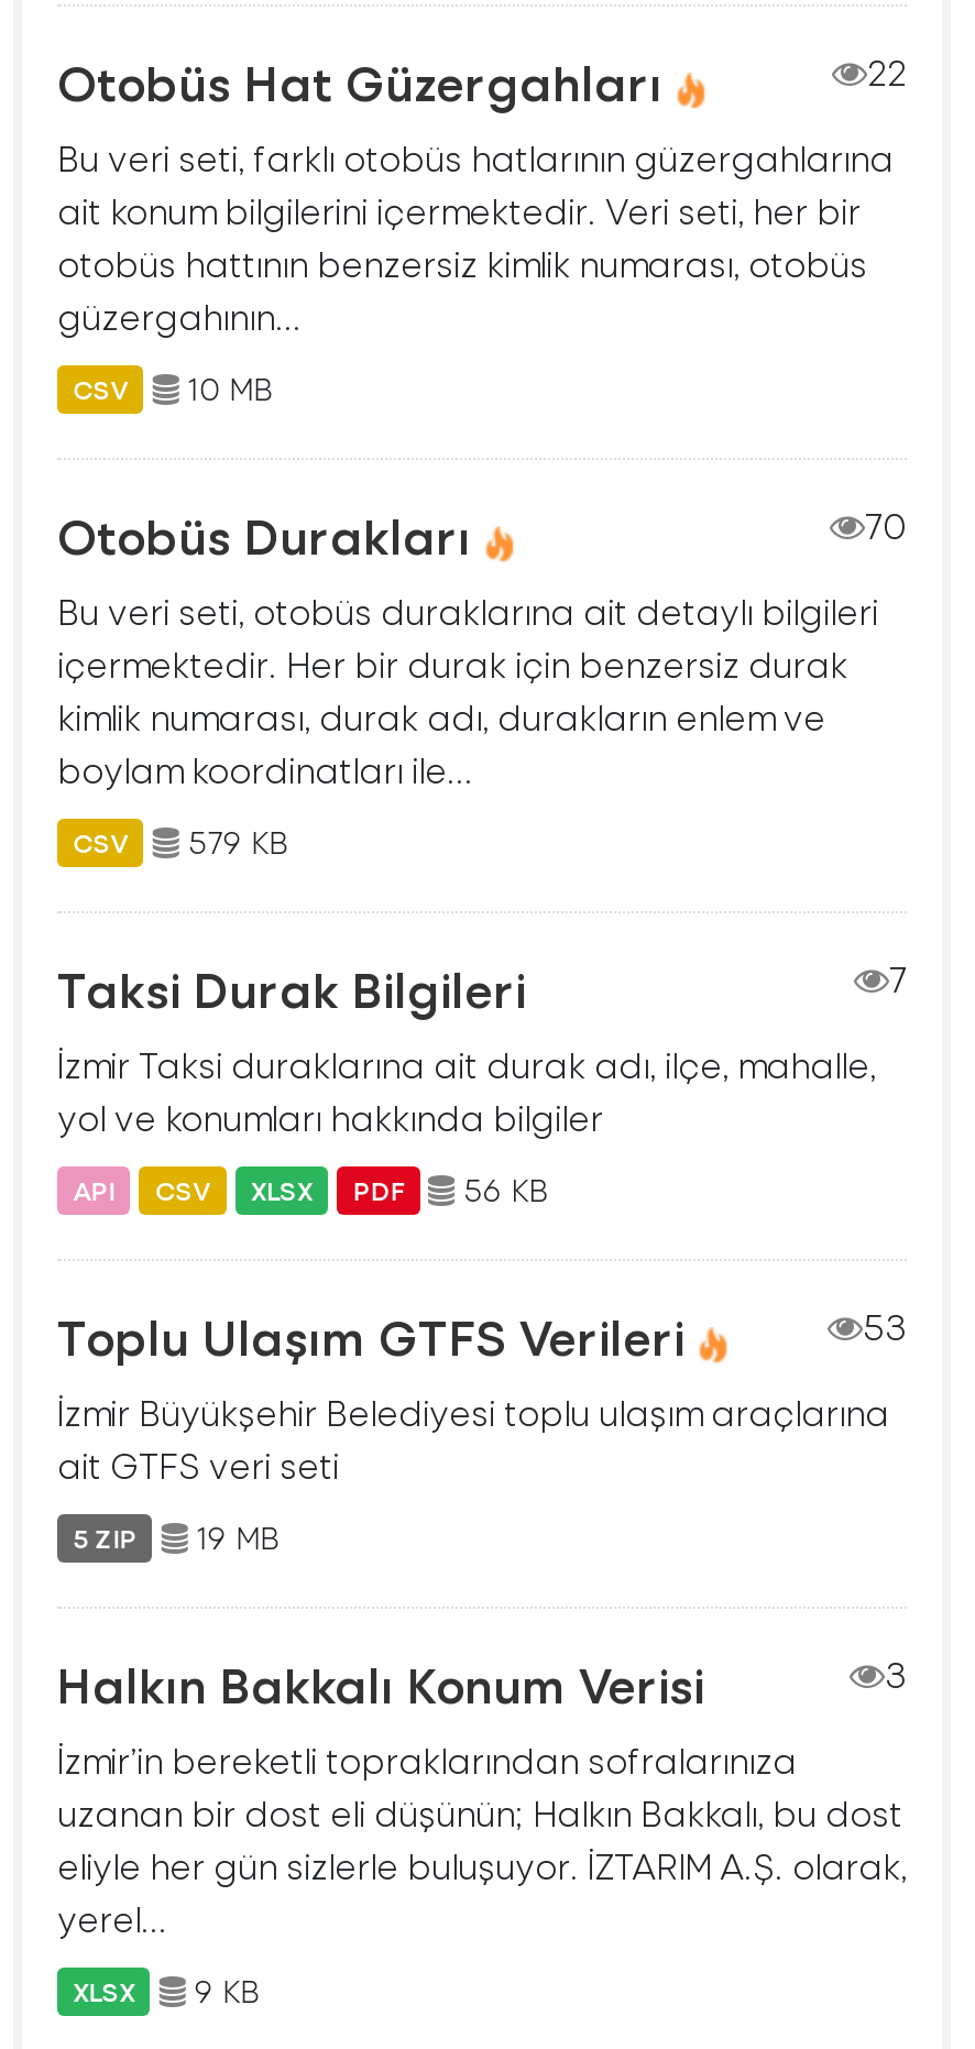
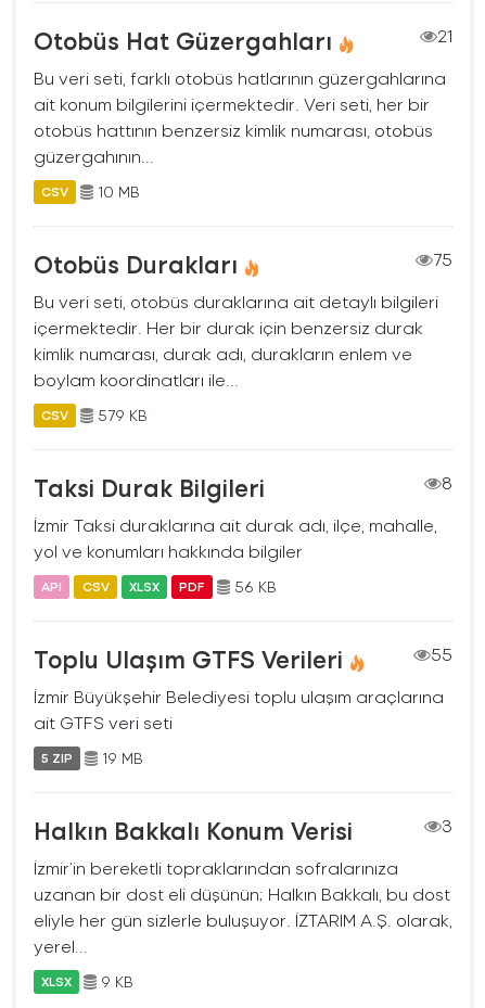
[867,48,907,94] 22 -> [437,24,452,46] 21
[865,501,907,547] 70 -> [433,247,452,270] 75
[889,955,907,1001] 7 -> [442,471,452,493] 8
[863,1302,907,1348] 53 -> [431,642,452,665] 55

